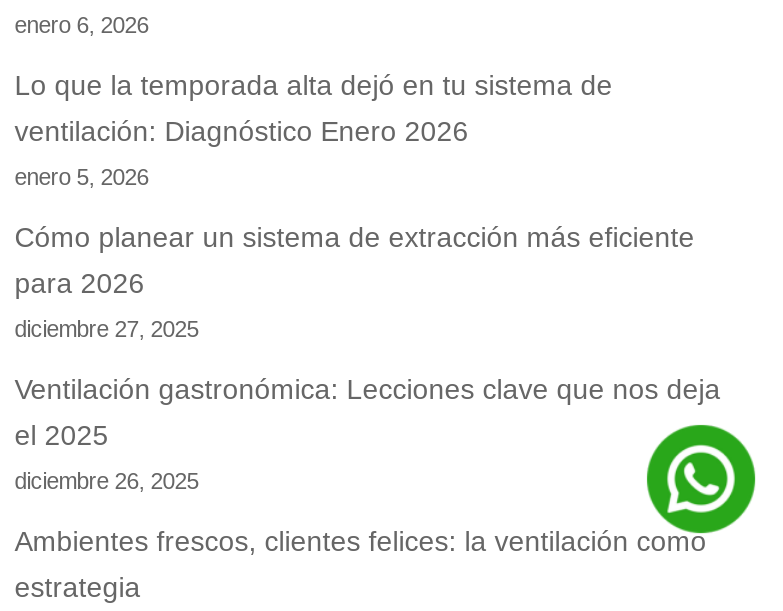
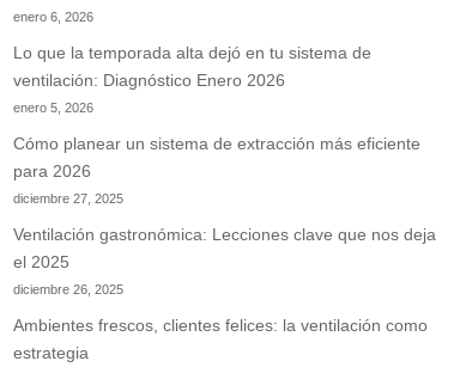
[645,423,757,535] [image] -> none

